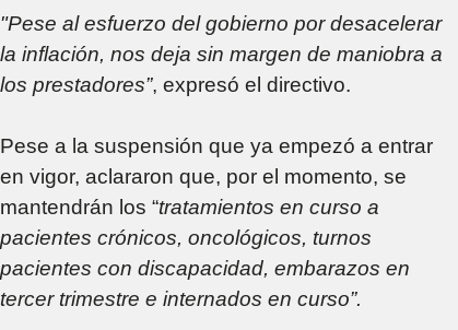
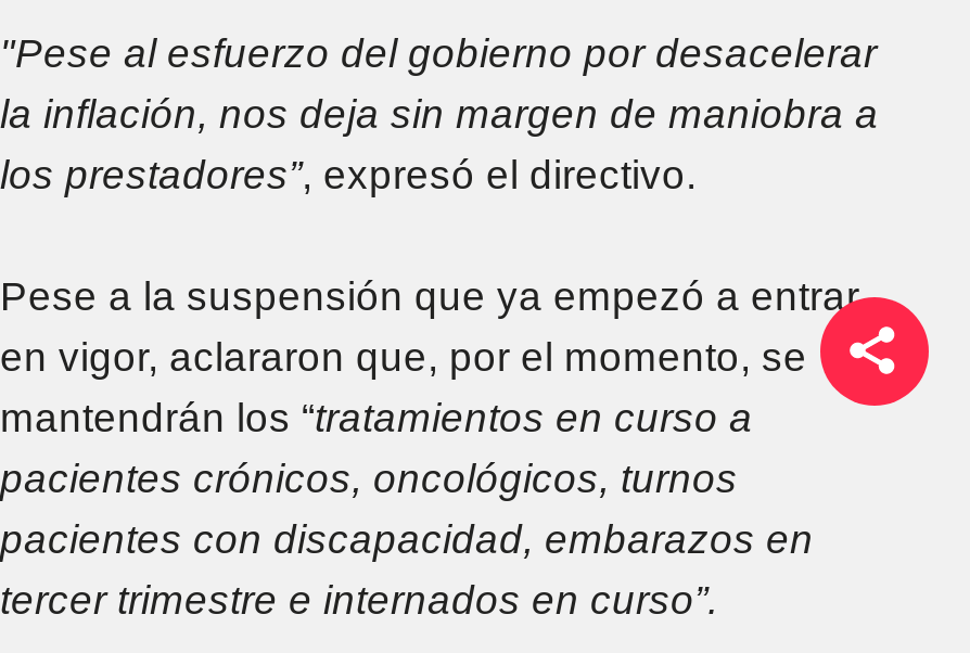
none -> [818,295,931,408] [image]

